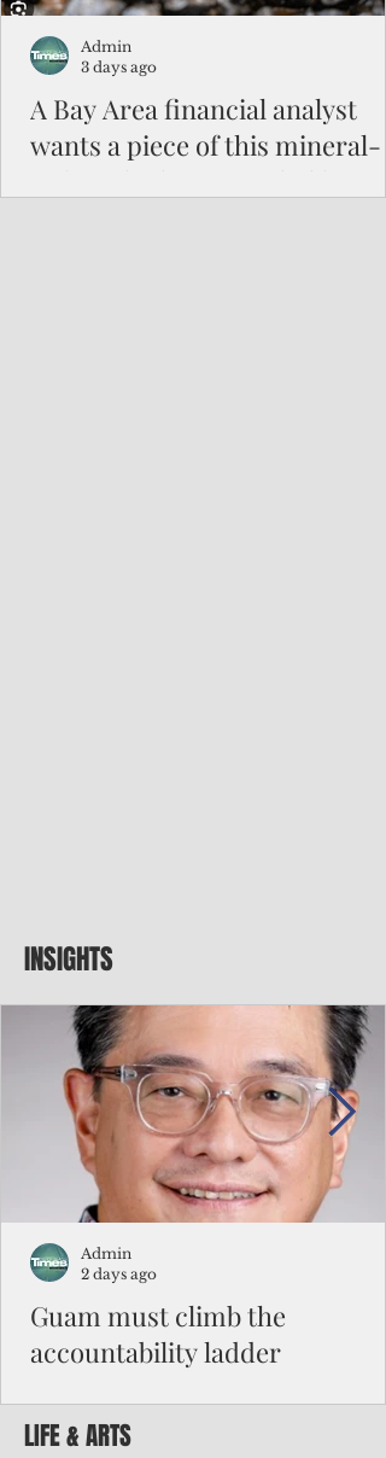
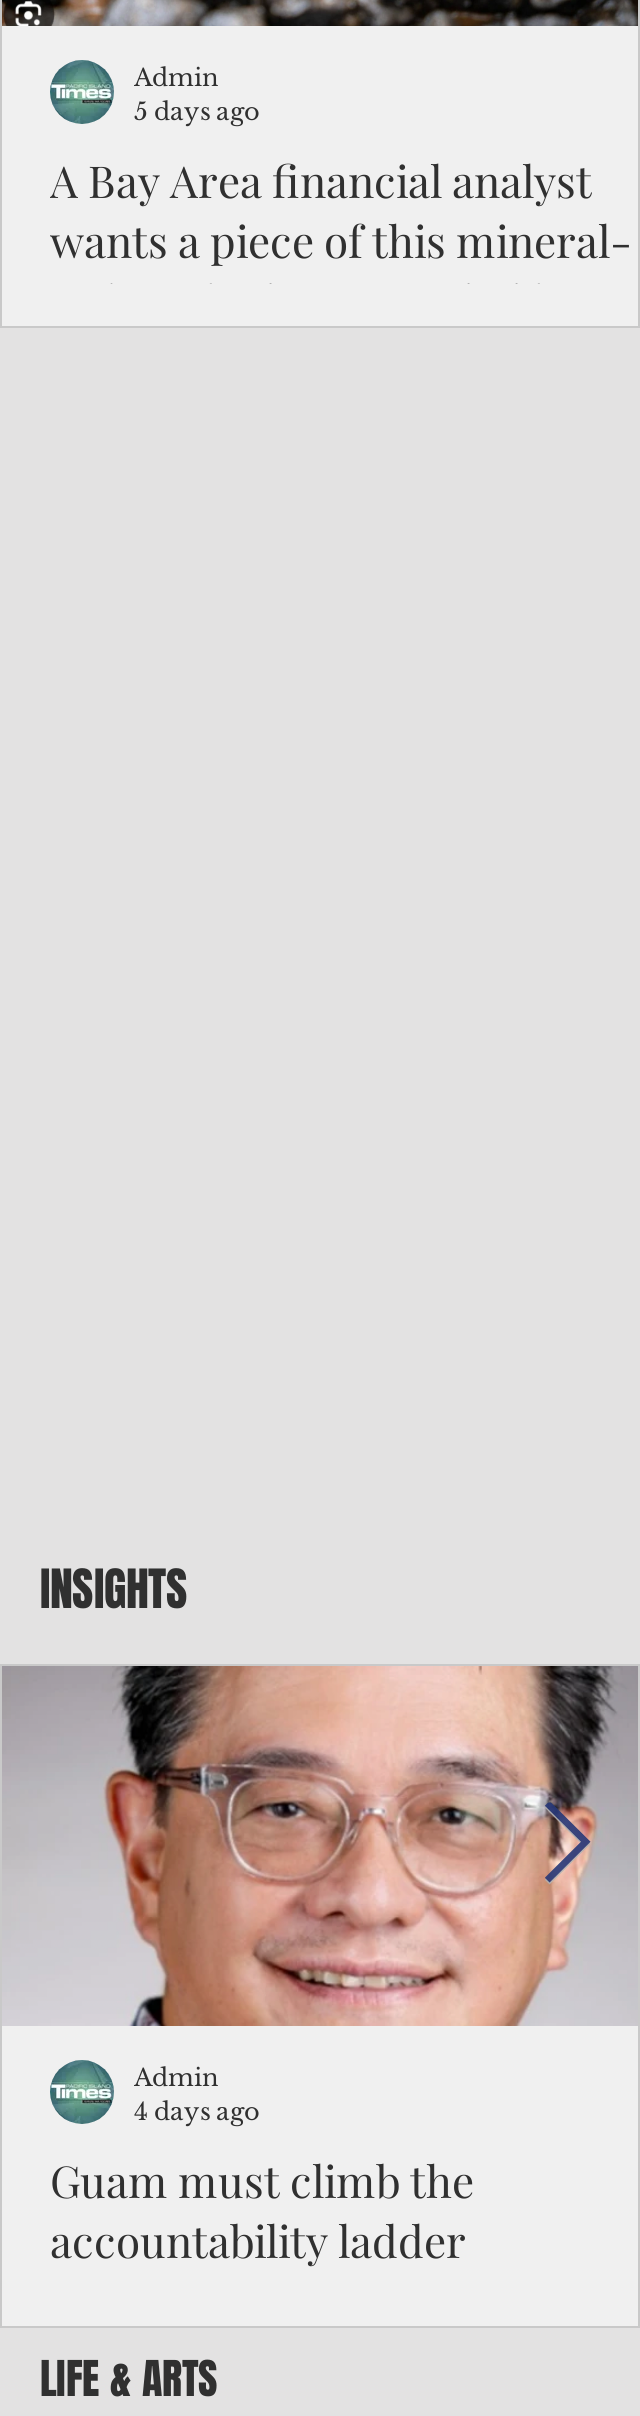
[81,58,157,76] 3 days ago -> [134,96,260,126] 5 days ago
[81,1265,157,1283] 2 days ago -> [134,2096,260,2126] 4 days ago

